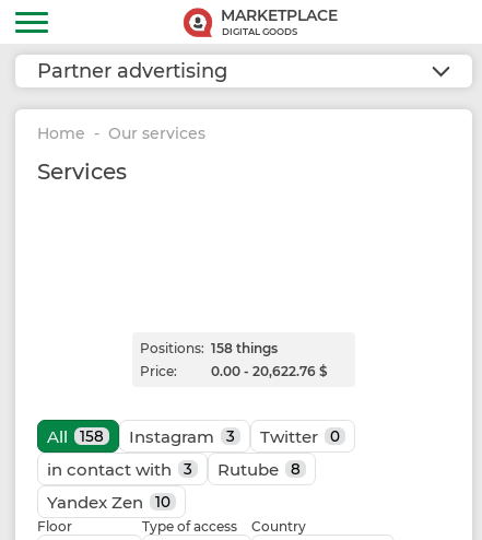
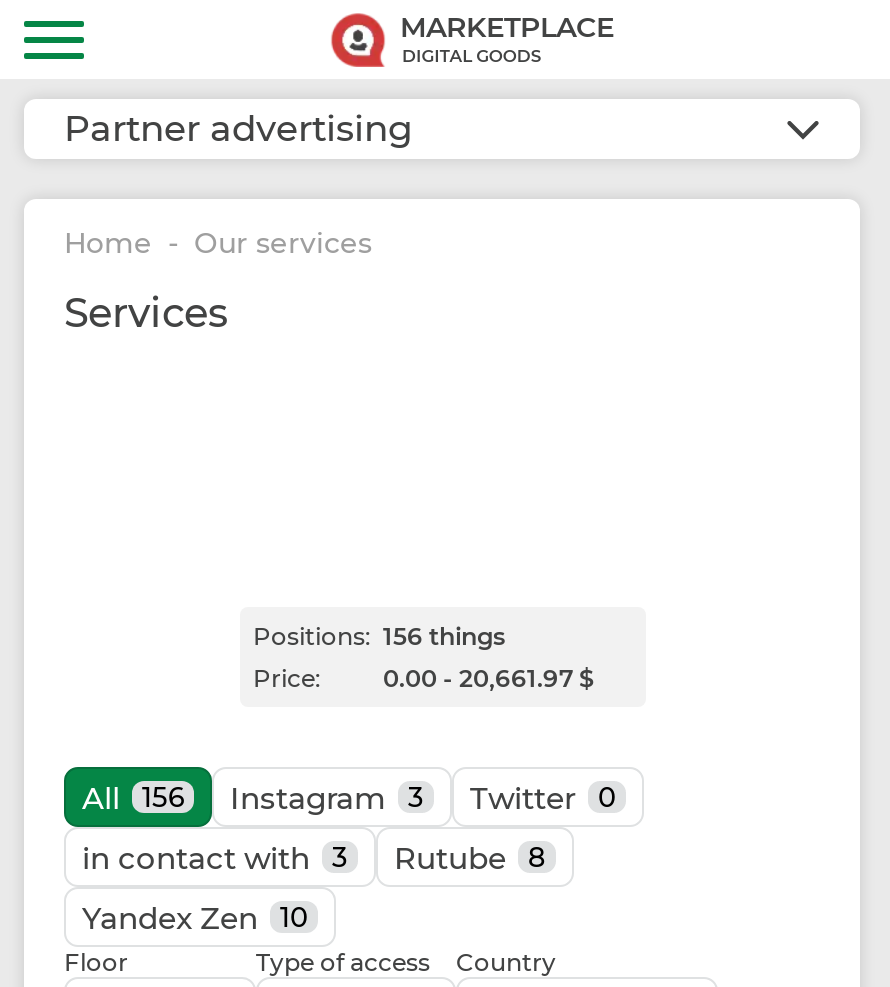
[140,340,278,357] Positions: 158 things -> [253,622,505,652] Positions: 156 things
[211,363,328,380] 0.00 - 20,622.76 $ -> [383,664,595,694] 0.00 - 20,661.97 $
[47,426,340,447] All 158 Instagram 3 Twitter 0 -> [82,779,616,817] All 156 Instagram 3 Twitter 0

